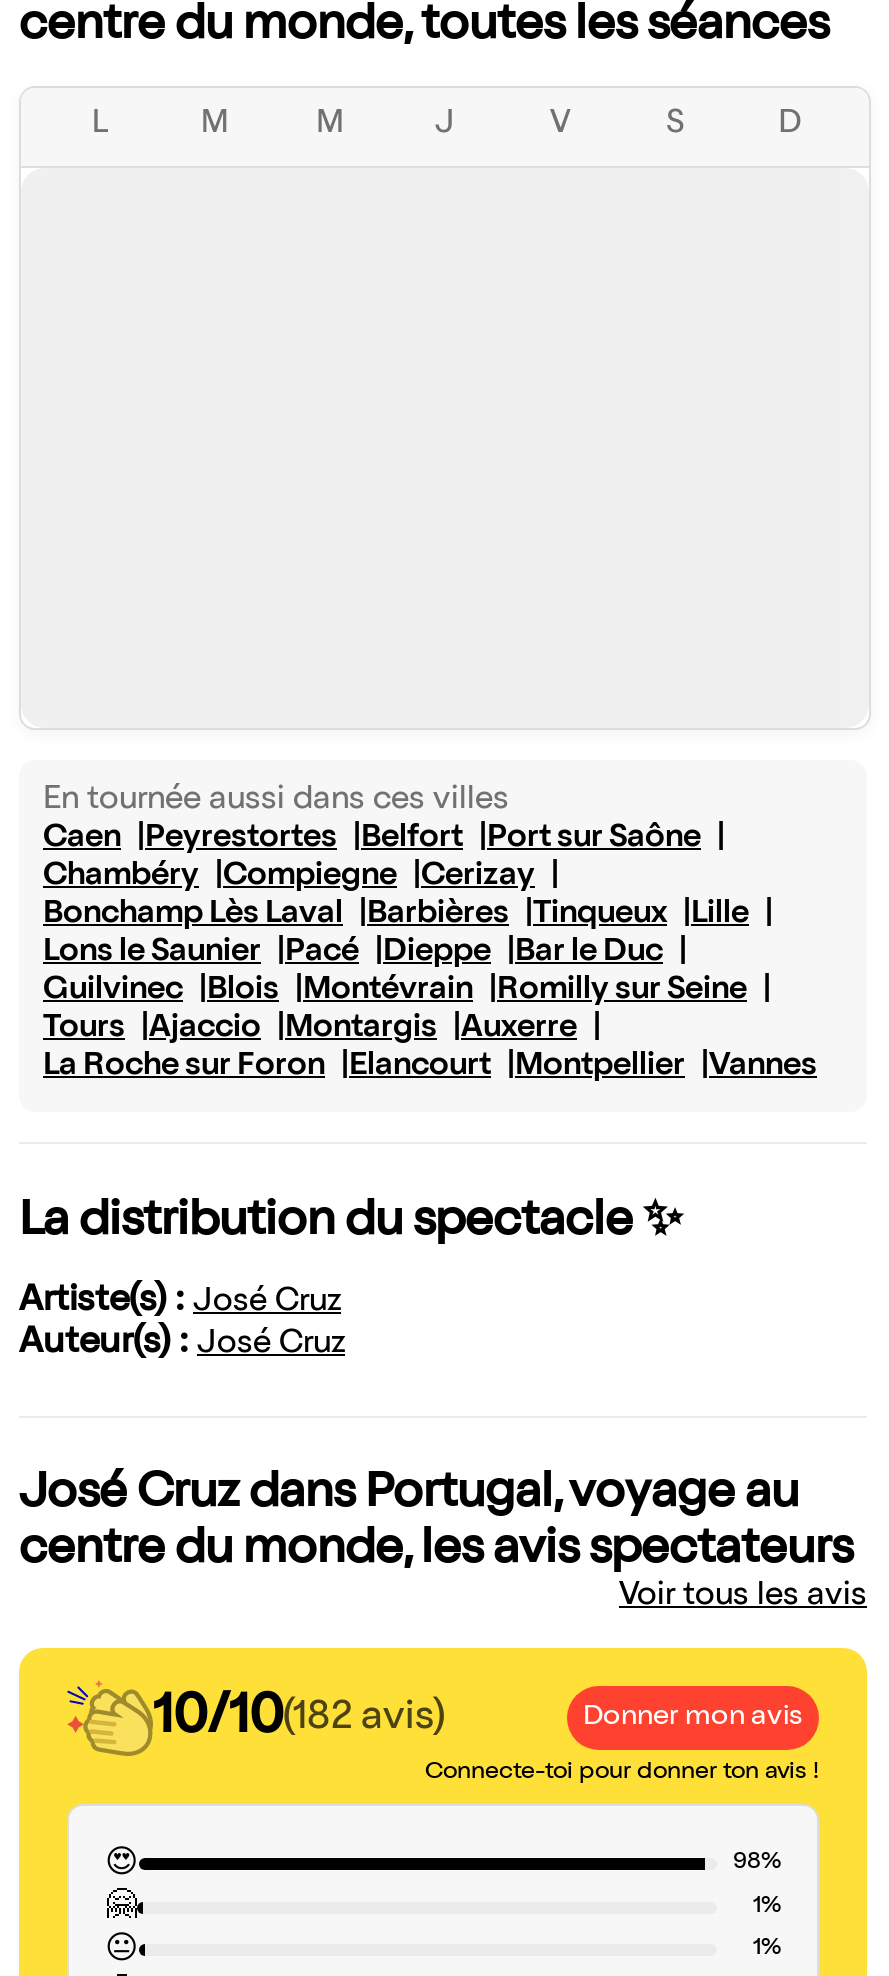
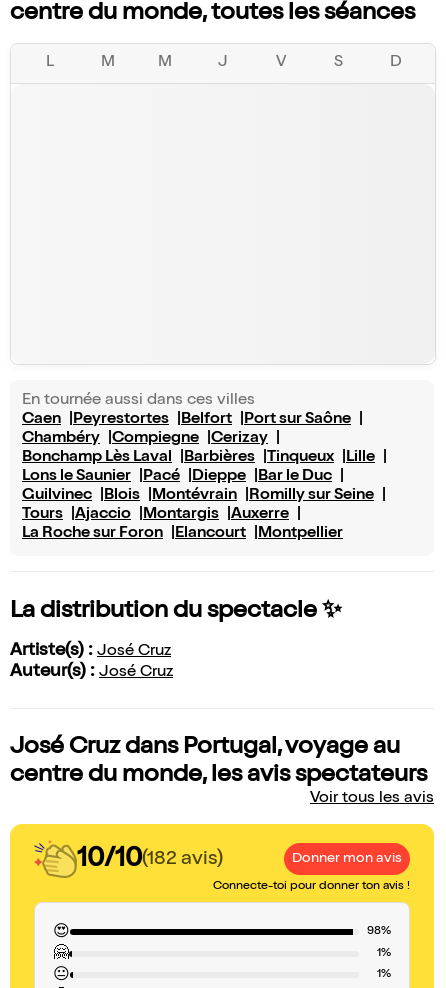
[709,1053,817,1085] Vannes -> none

